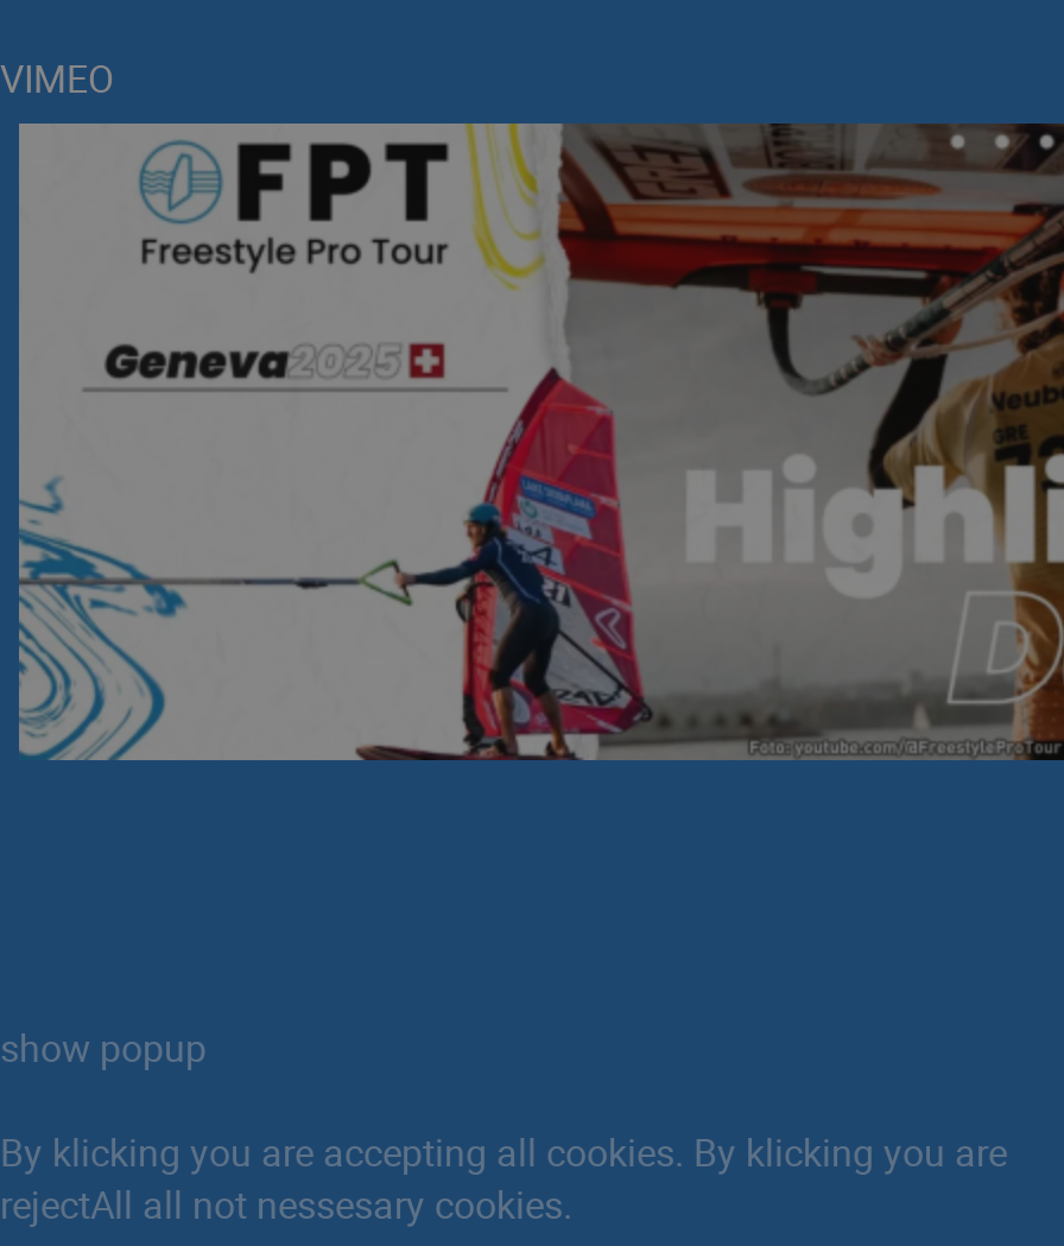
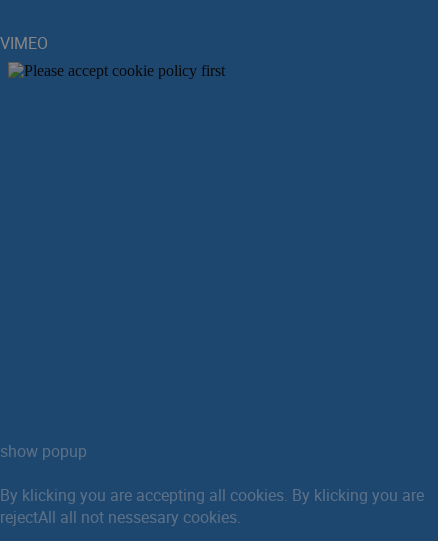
[17,121,1057,763] [image] -> none

